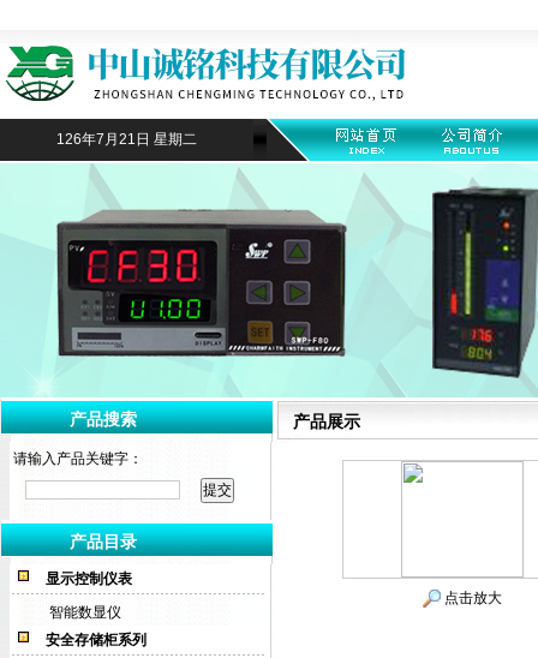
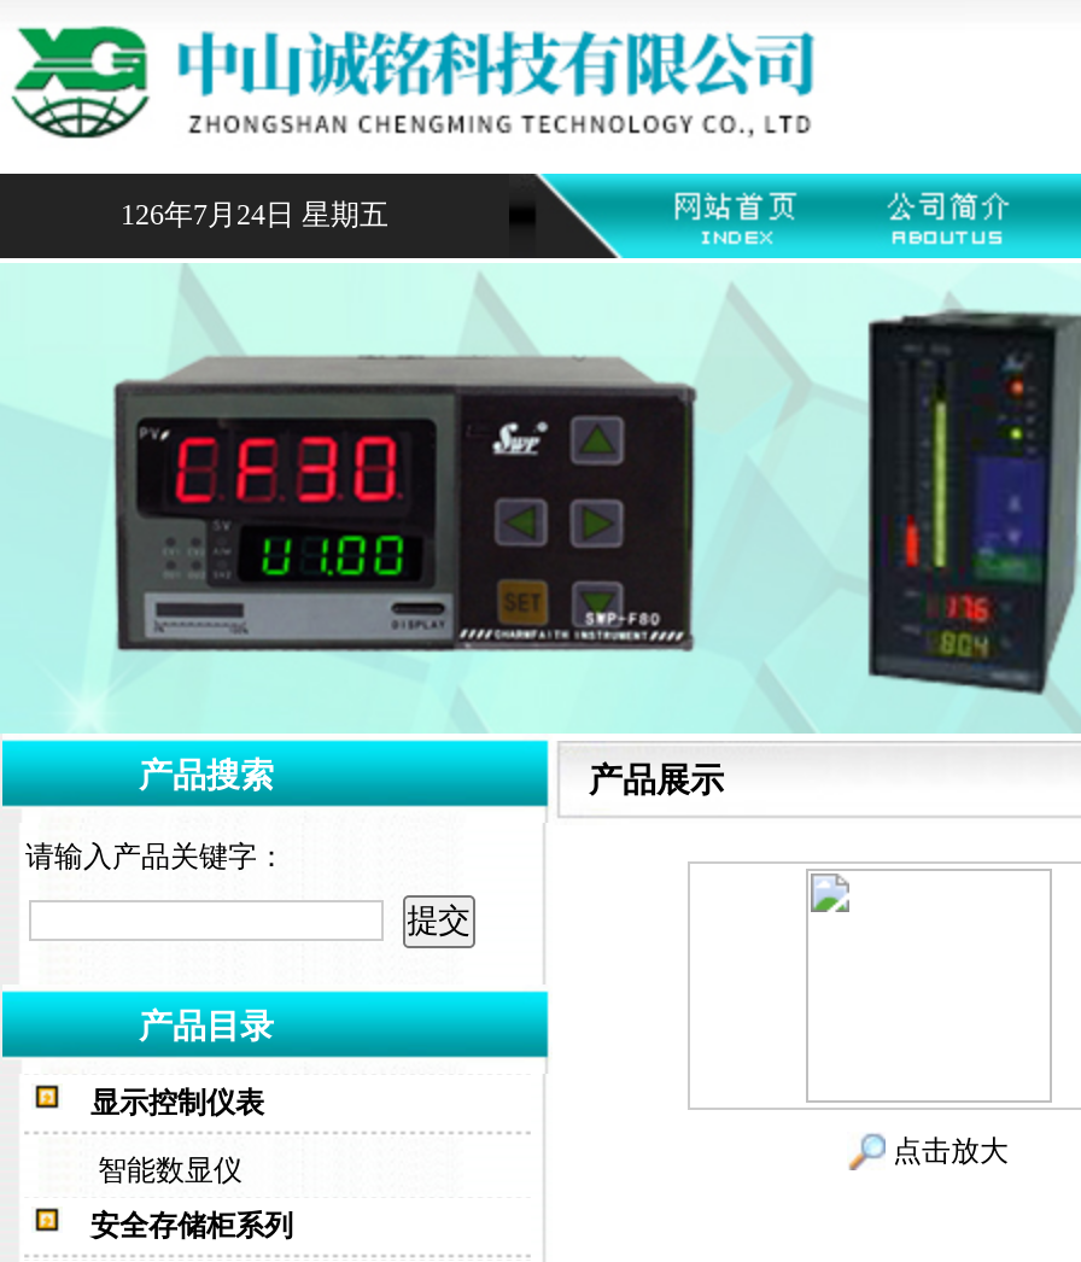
[56,131,197,148] 126年7月21日 星期二 -> [121,198,388,232] 126年7月24日 星期五

